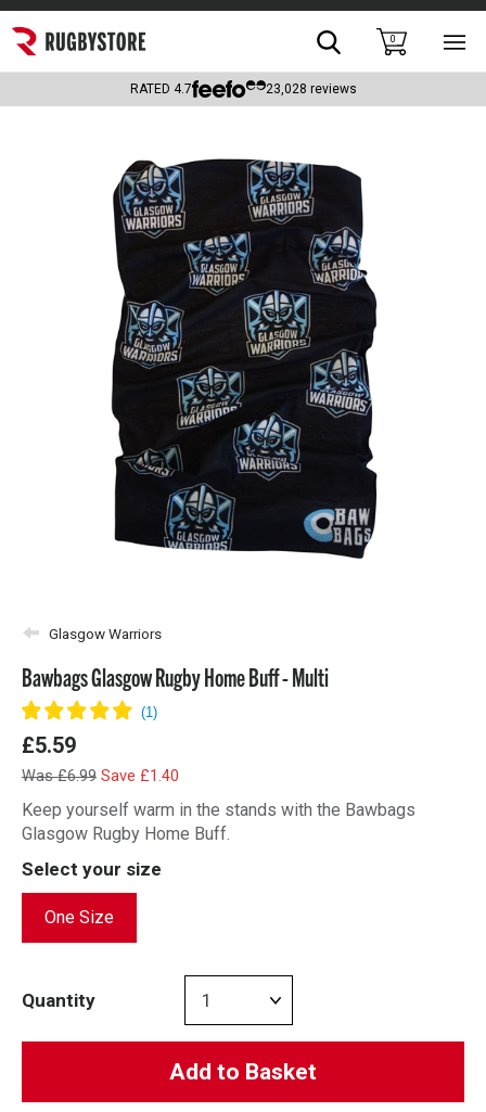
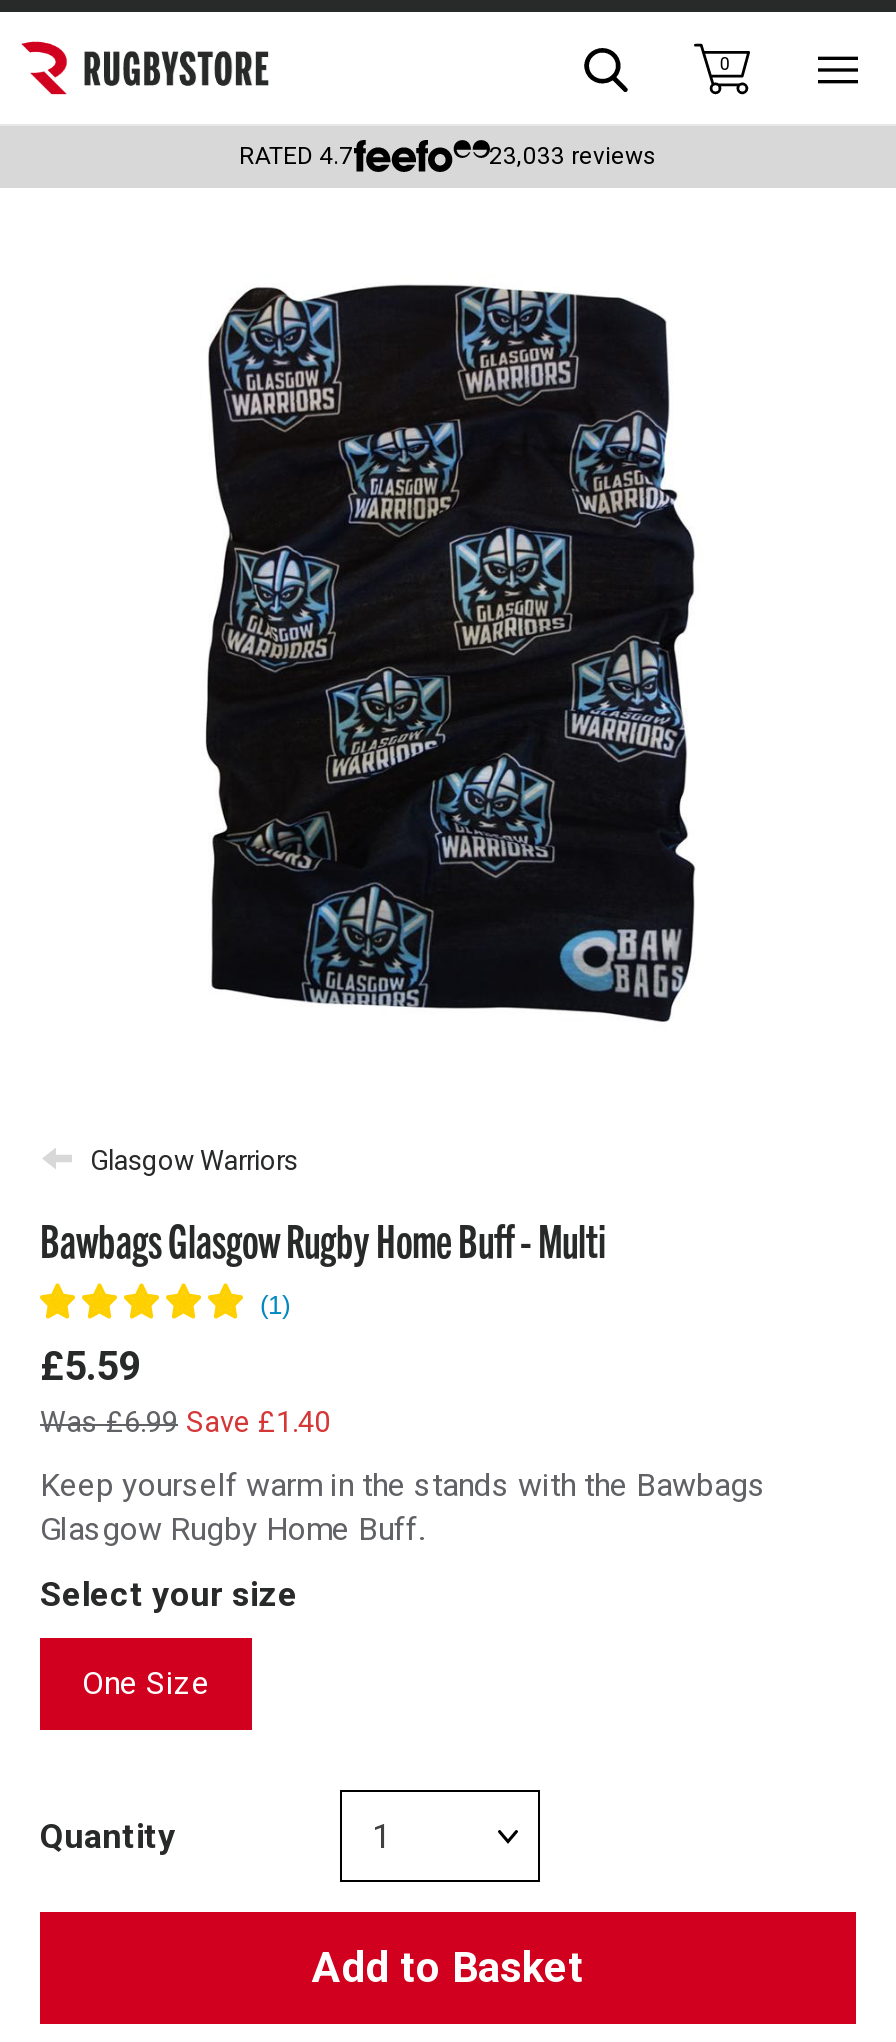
[265,81,356,97] 23,028 reviews -> [489,142,657,170] 23,033 reviews

